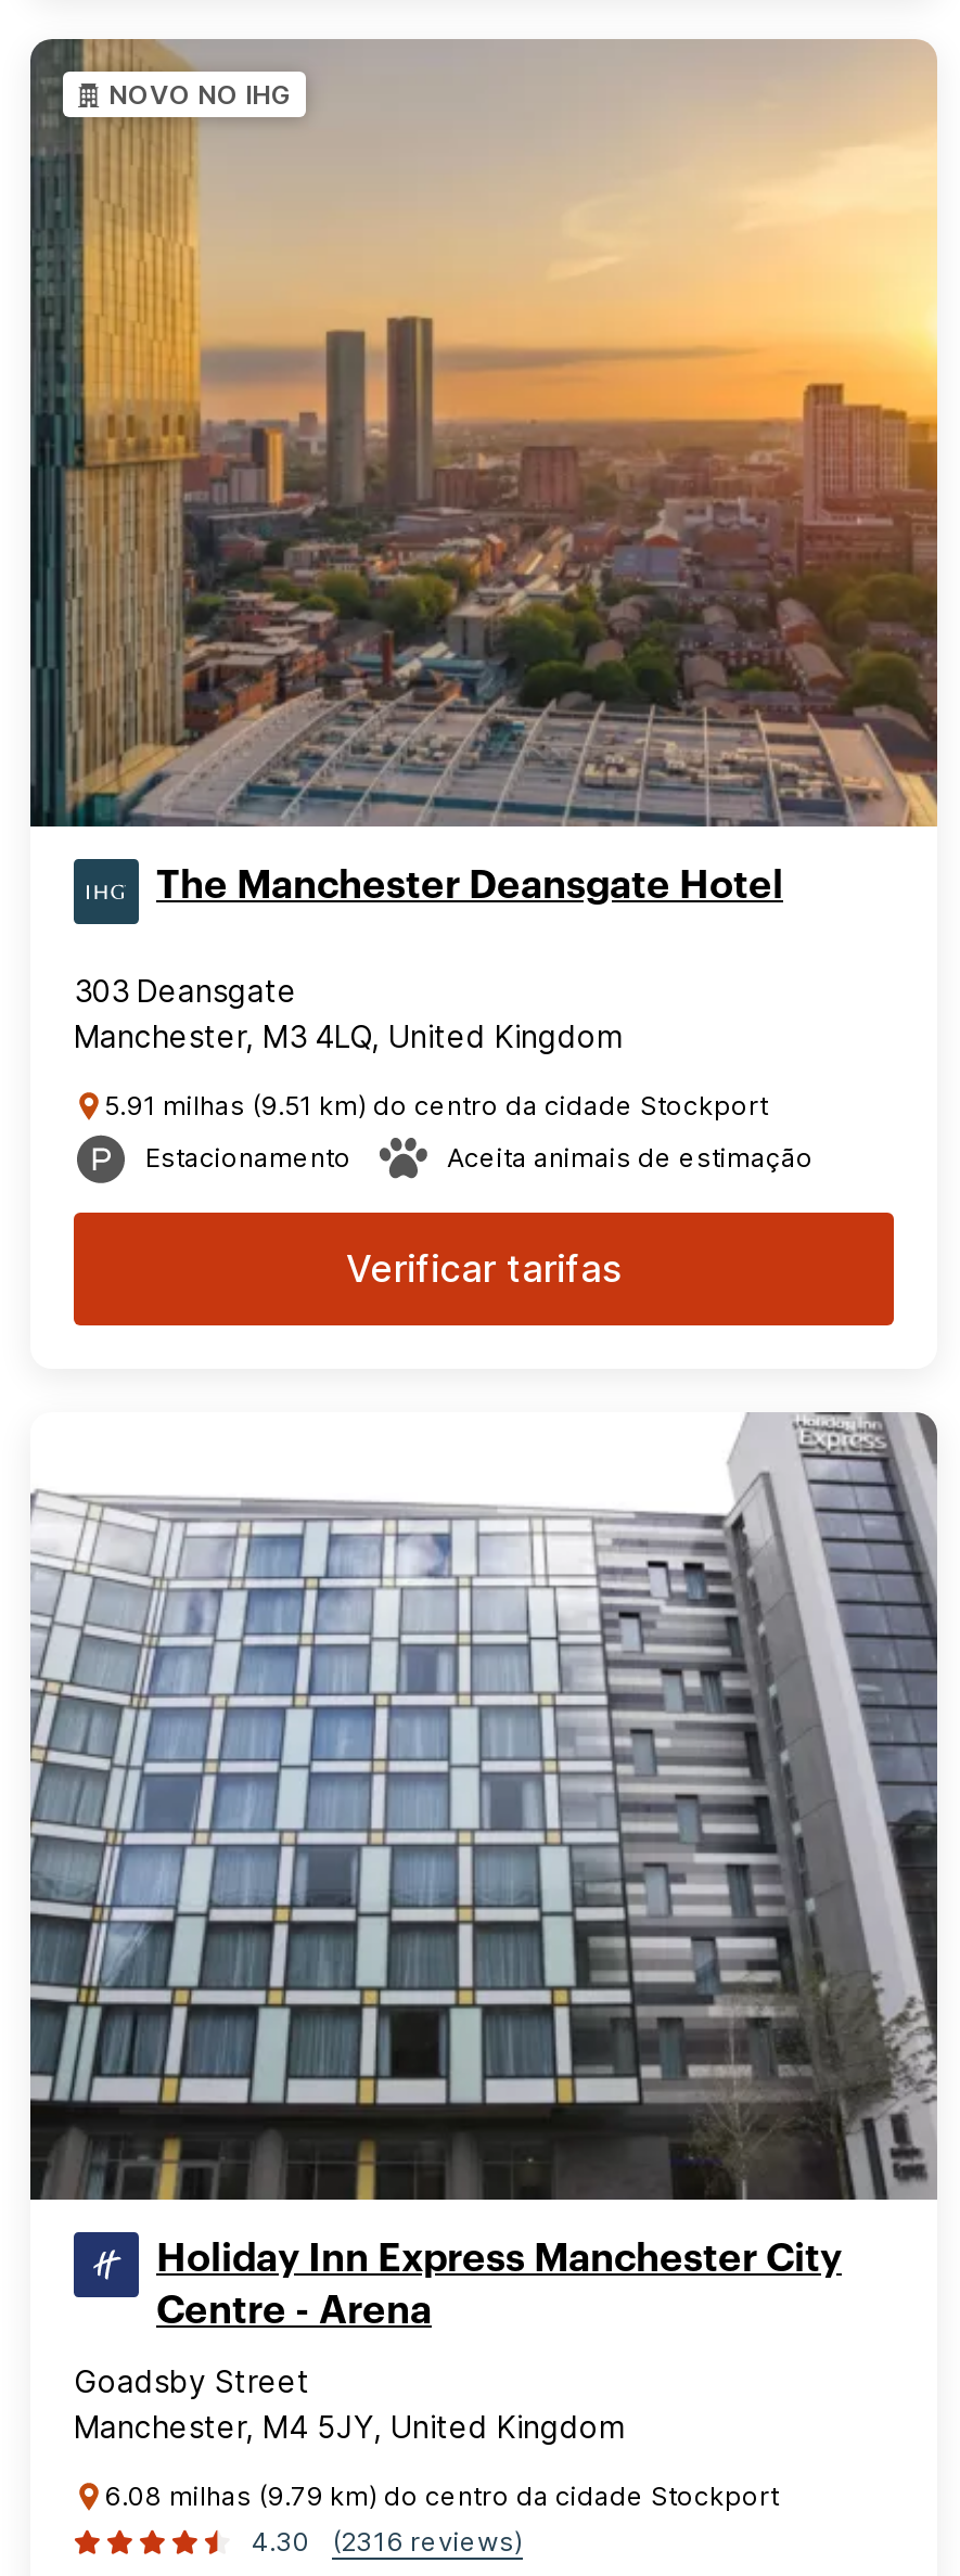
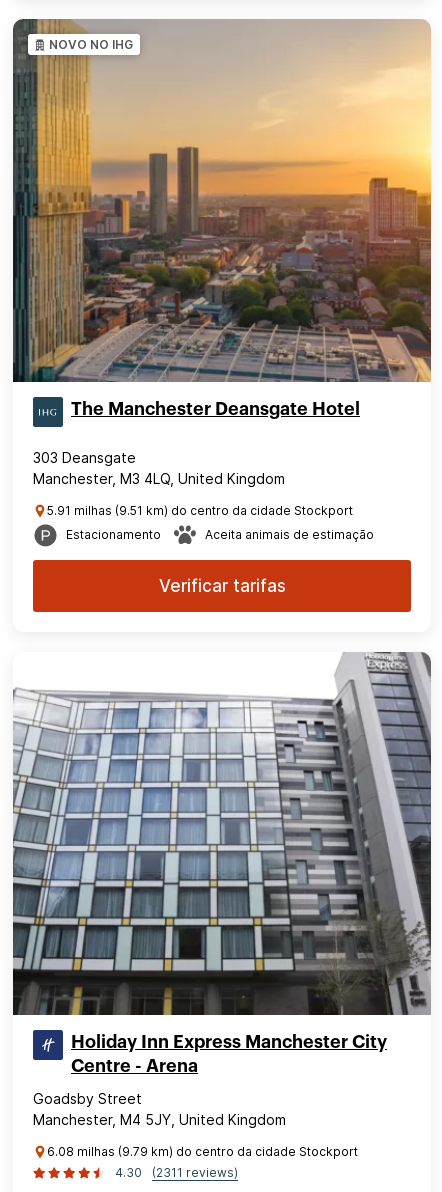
[252,2525,523,2558] 4.30 (2316 reviews) -> [115,1165,238,1180] 4.30 (2311 reviews)

